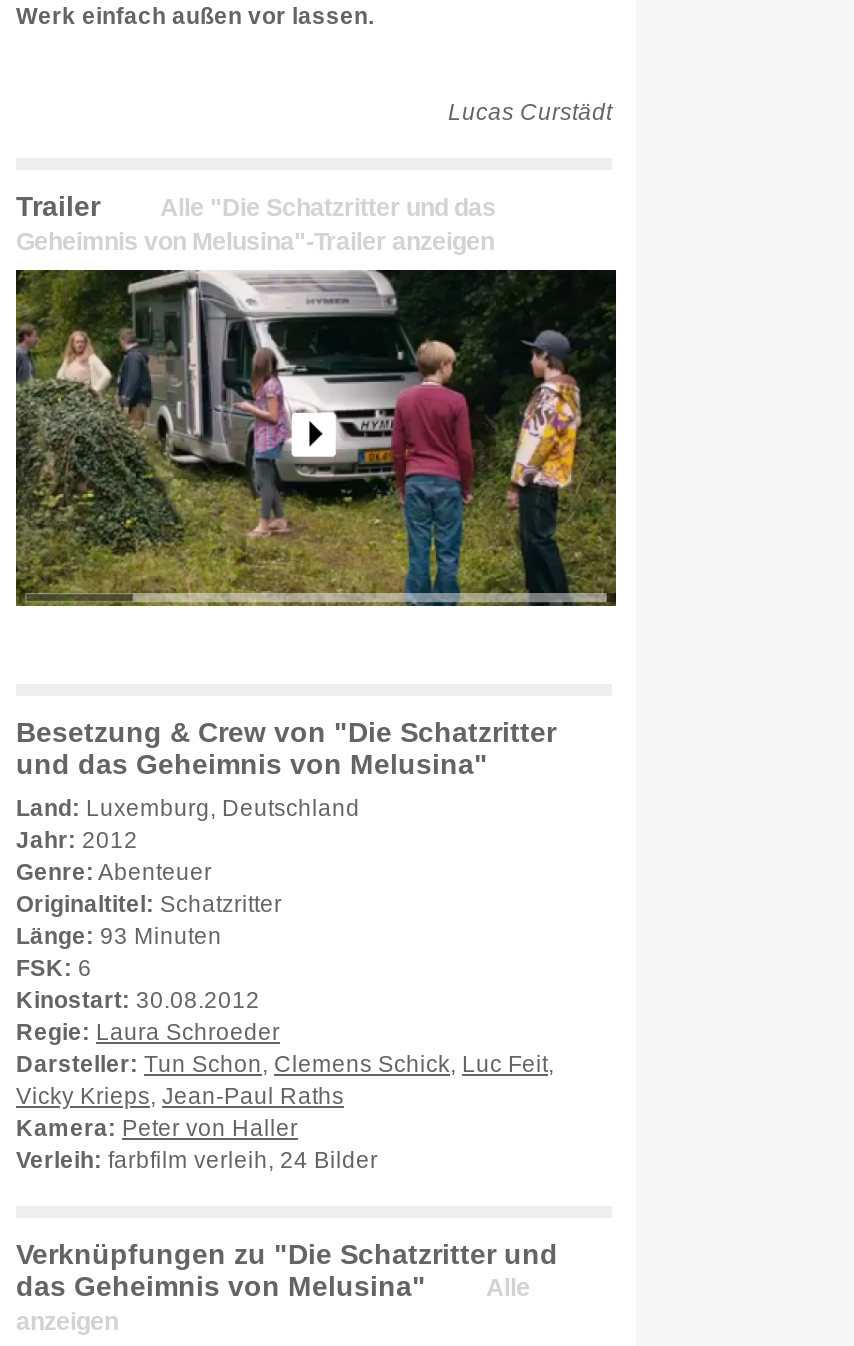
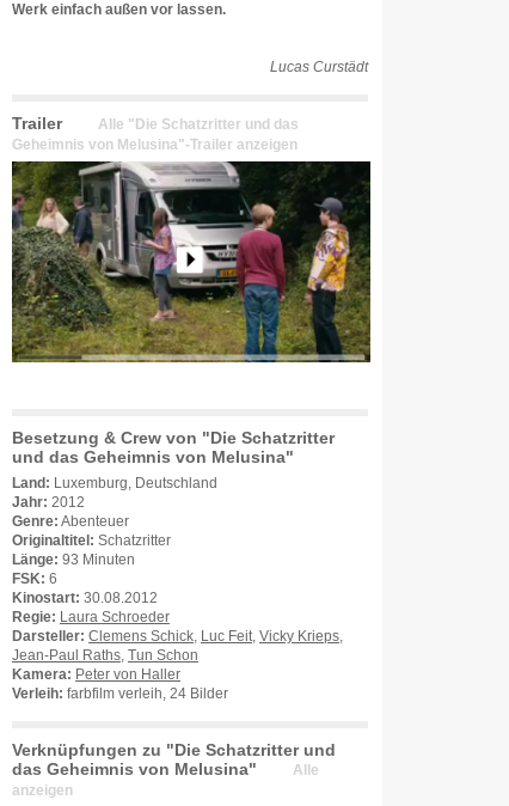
[16,1052,554,1108] Darsteller: Tun Schon, Clemens Schick, Luc Feit, | Vicky Krieps, Jean-Paul Raths -> [12,629,343,662] Darsteller: Clemens Schick, Luc Feit, Vicky Krieps, | Jean-Paul Raths, Tun Schon

